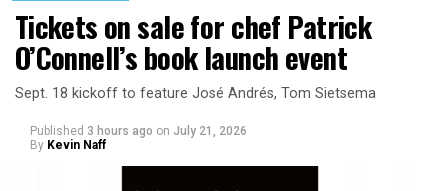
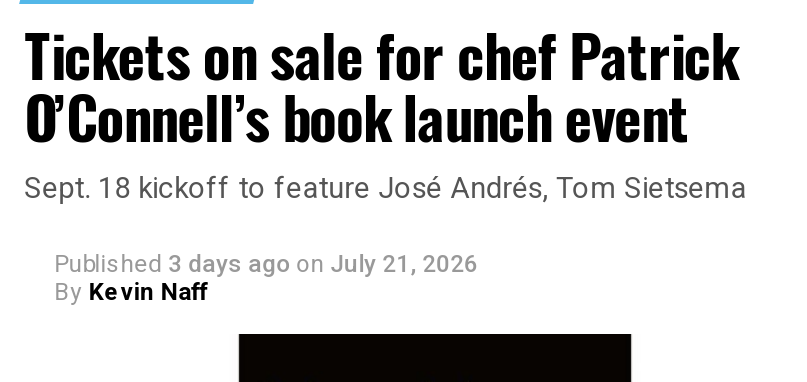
[30,124,247,138] Published 3 hours ago on July 21, 2026 -> [54,249,478,277] Published 3 days ago on July 21, 2026

